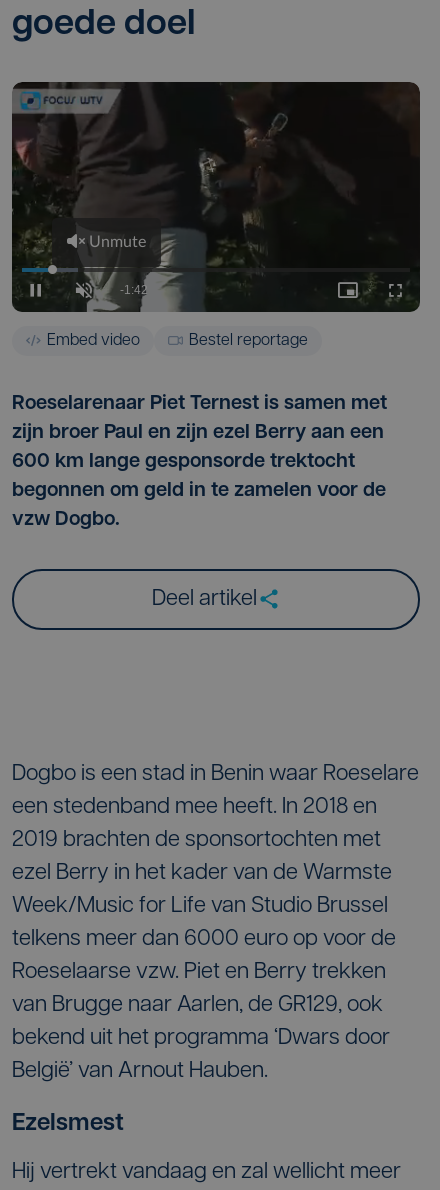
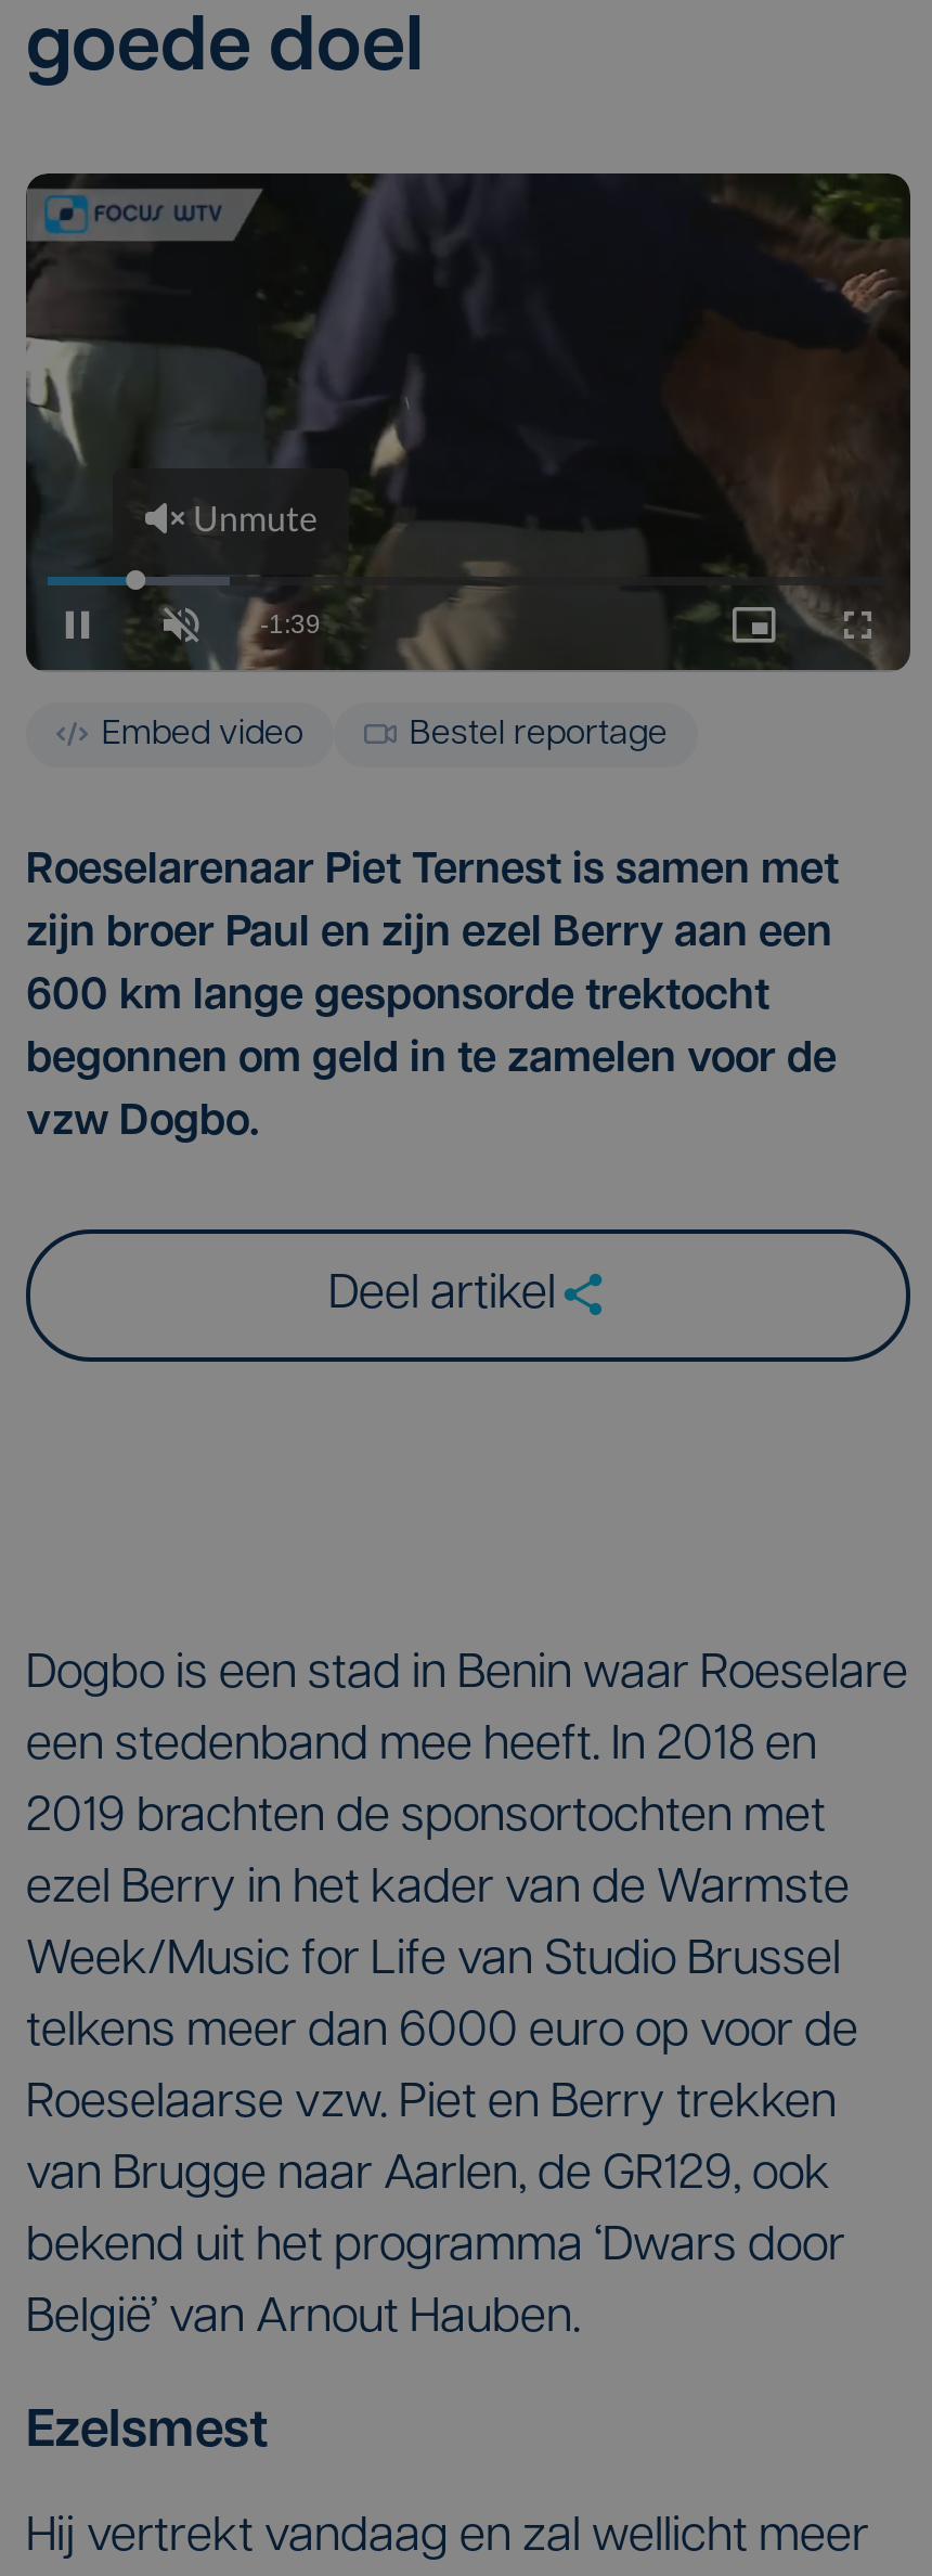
[11,81,420,313] [image] -> [26,171,910,672] [image]

